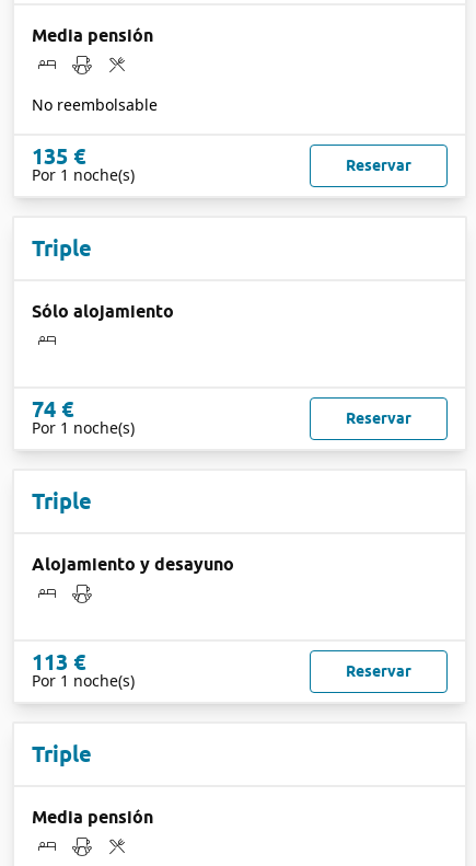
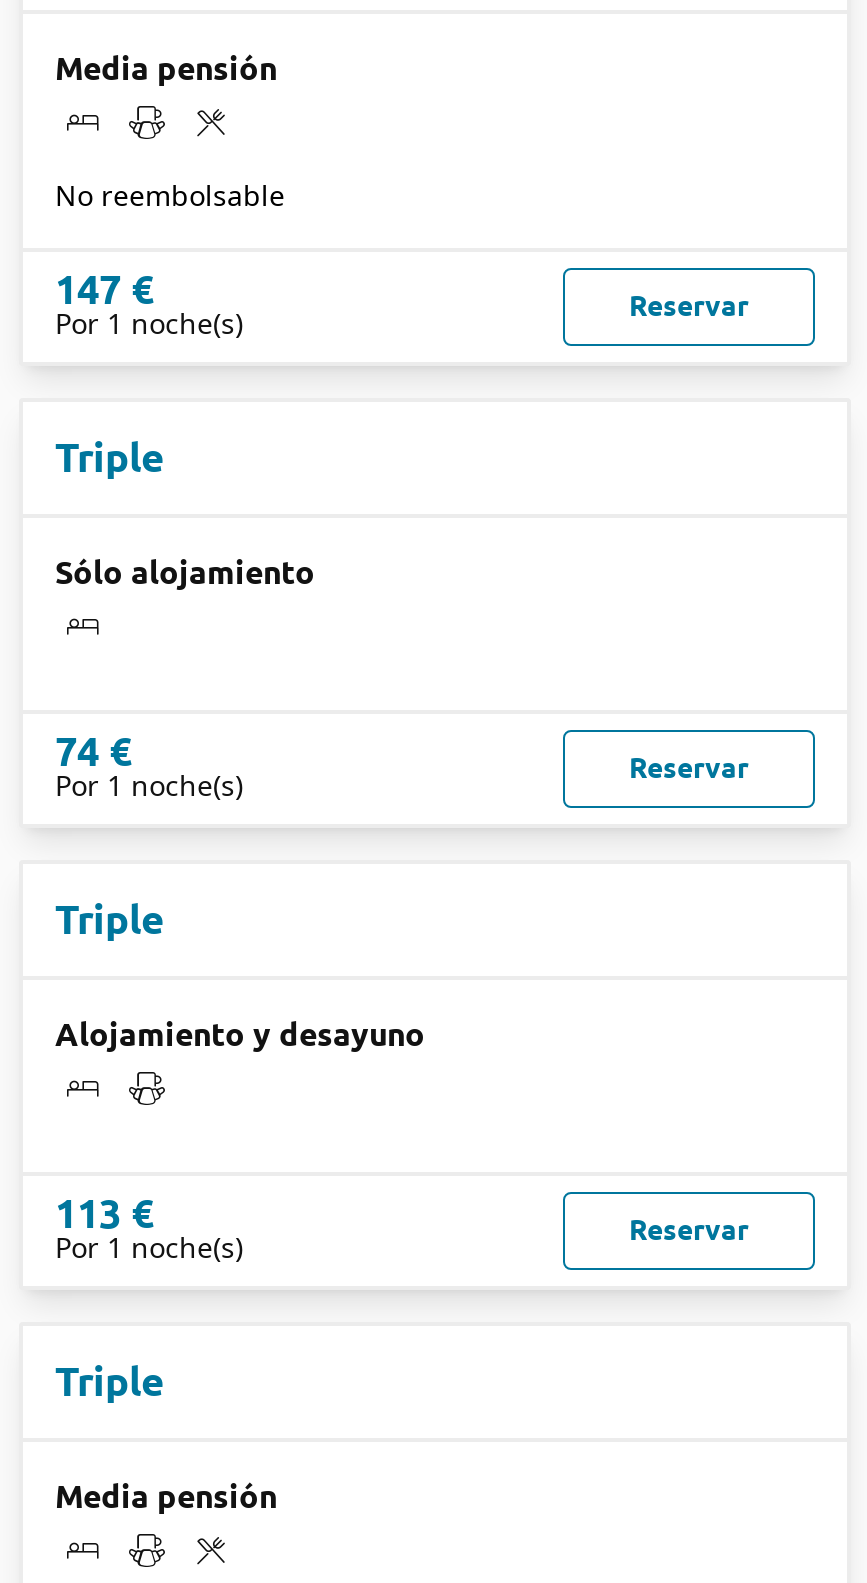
[32,143,85,170] 135 € -> [55,266,153,314] 147 €

